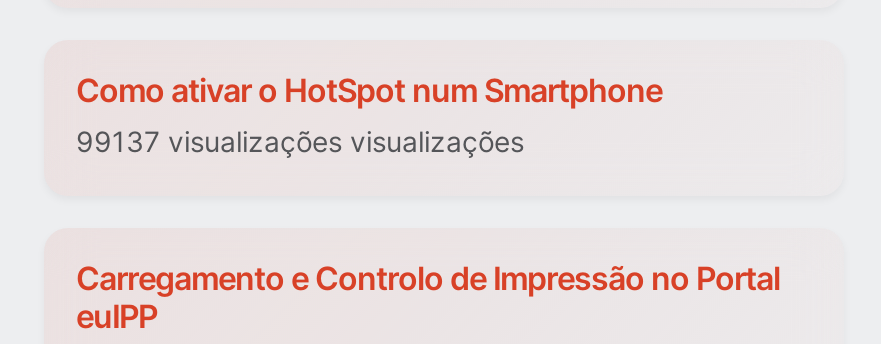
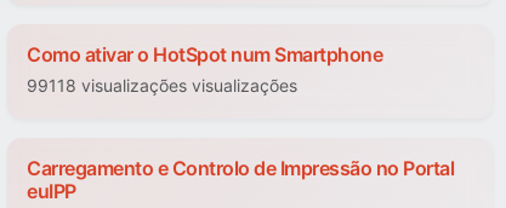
[76,125,524,159] 99137 visualizações visualizações -> [27,76,297,96] 99118 visualizações visualizações

